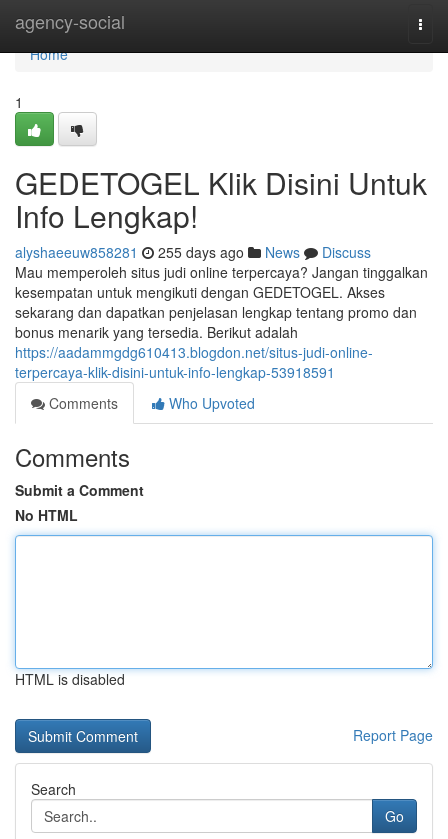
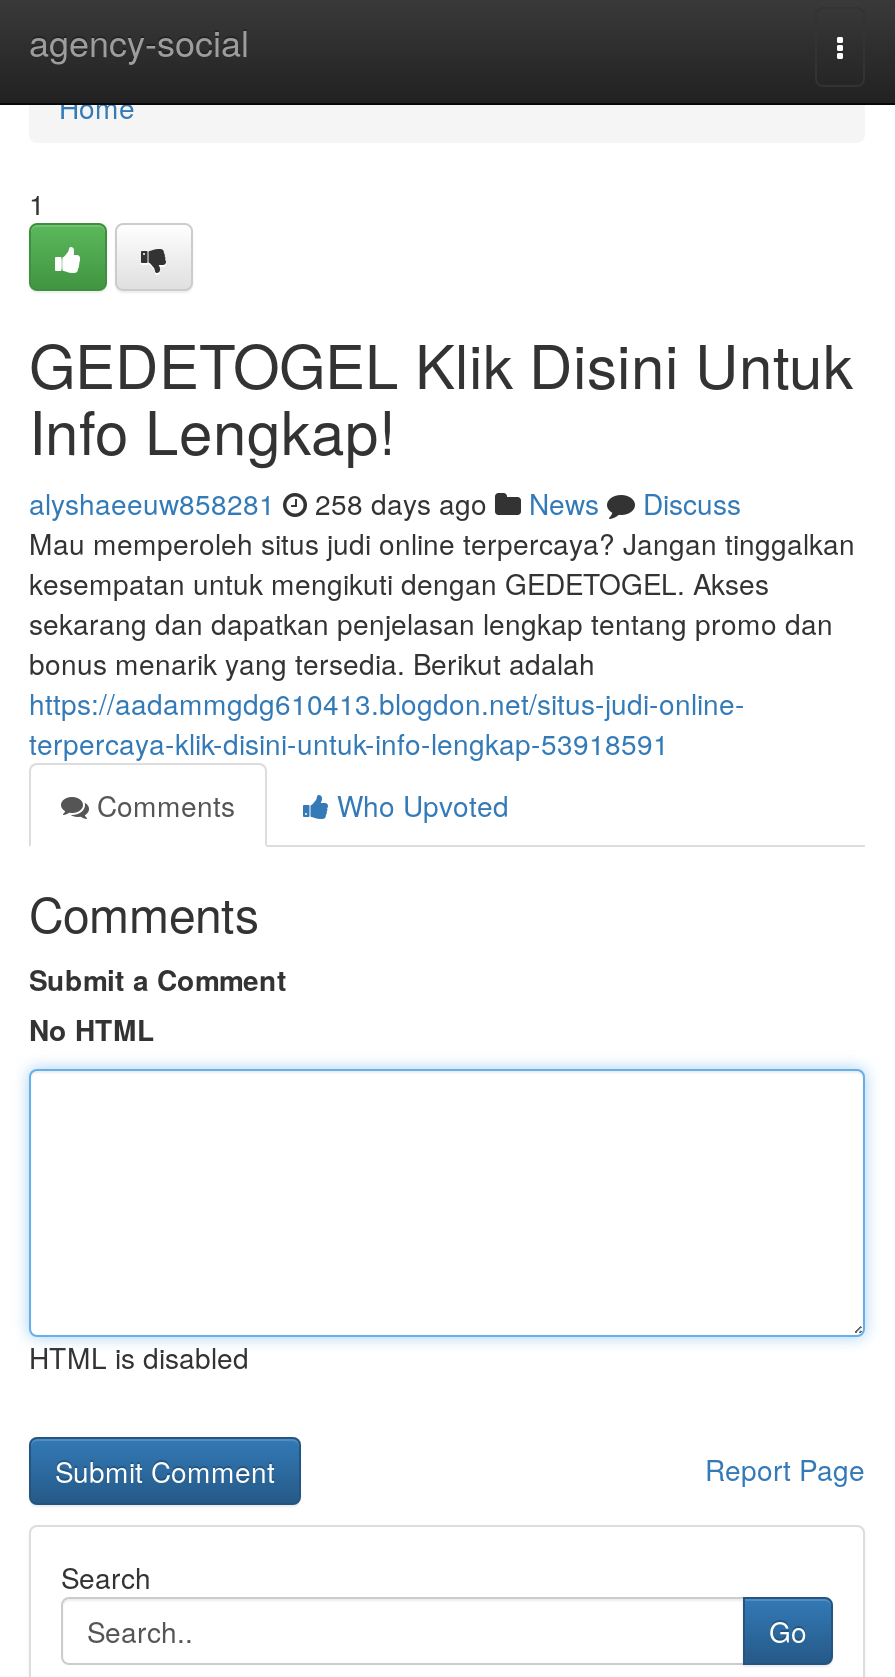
[15,242,371,262] alyshaeeuw858281 255 days ago News Discuss -> [29,483,741,523] alyshaeeuw858281 258 days ago News Discuss

